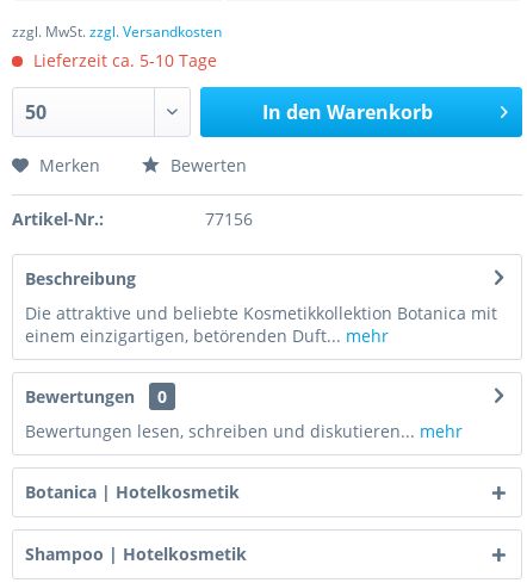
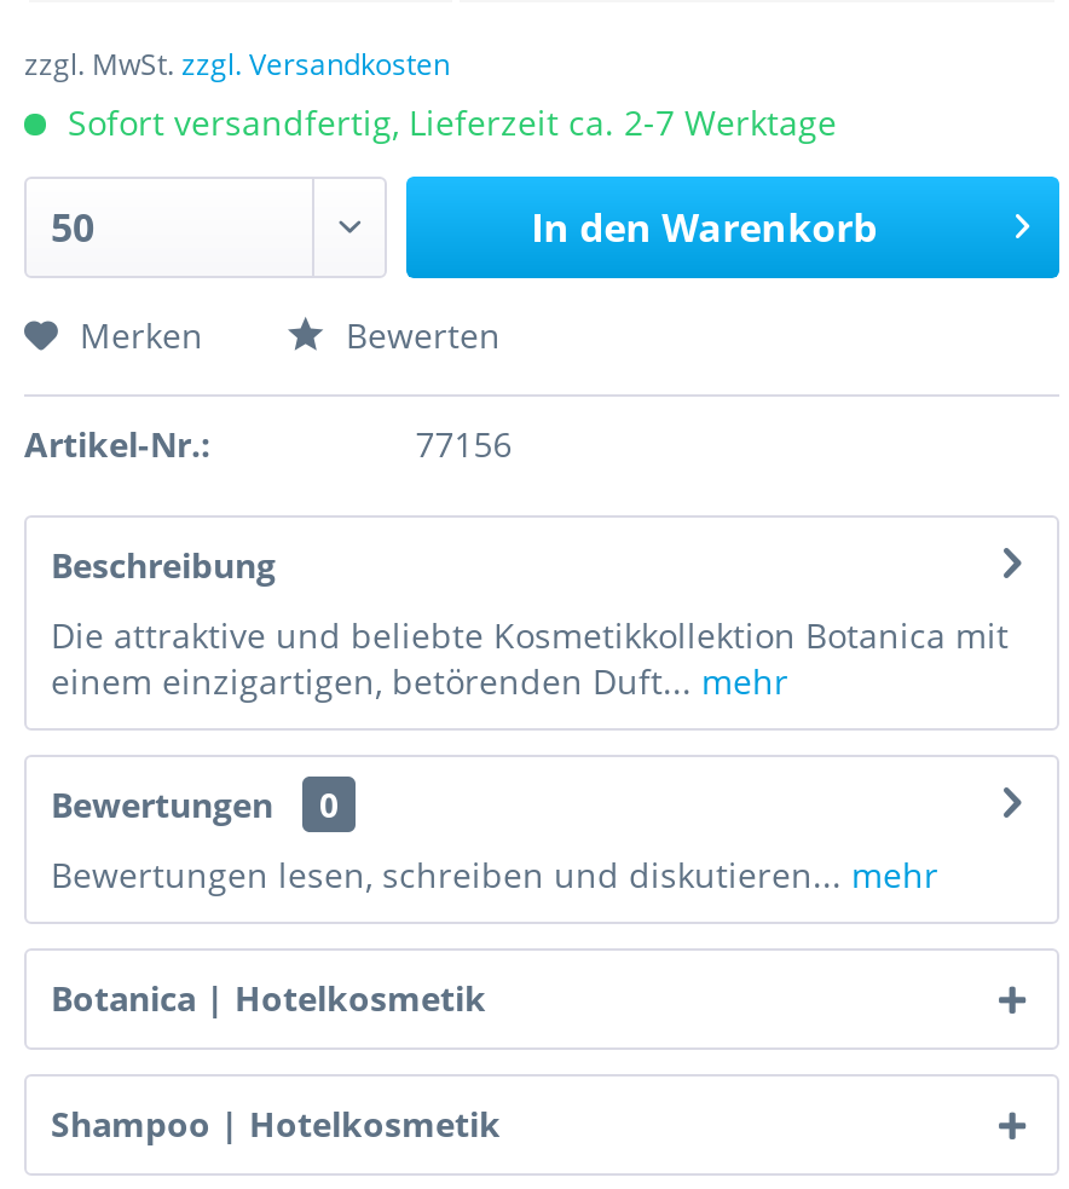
[29,49,217,71] Lieferzeit ca. 5-10 Tage -> [58,99,837,145] Sofort versandfertig, Lieferzeit ca. 2-7 Werktage

